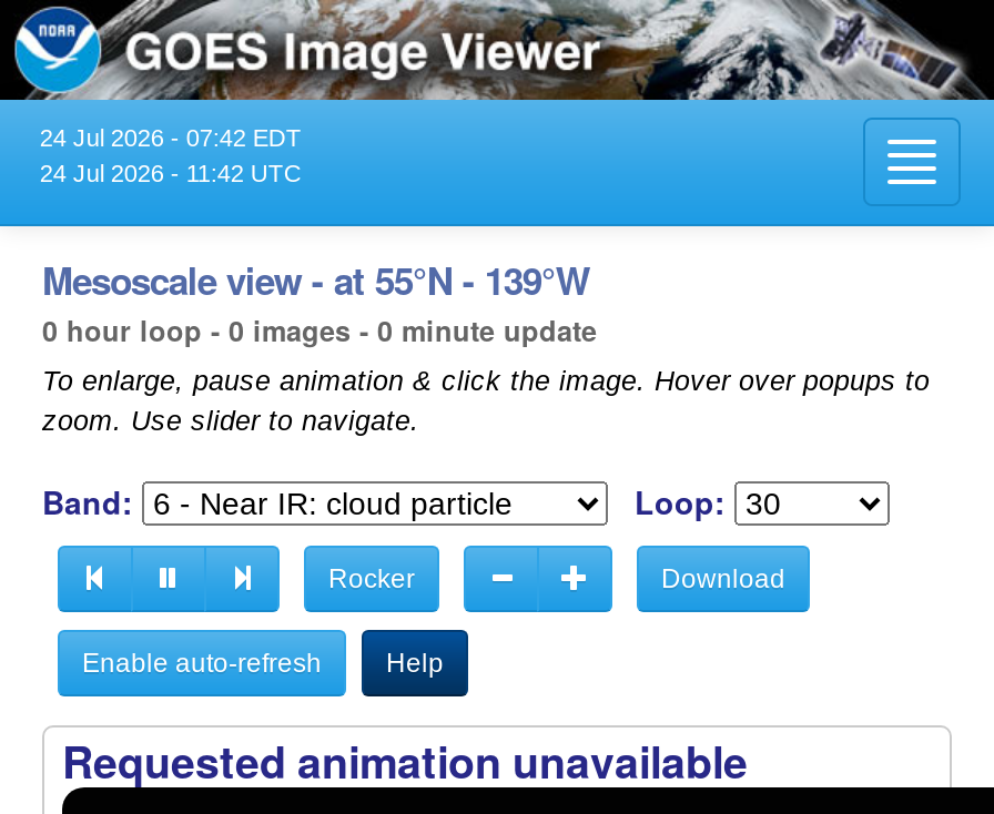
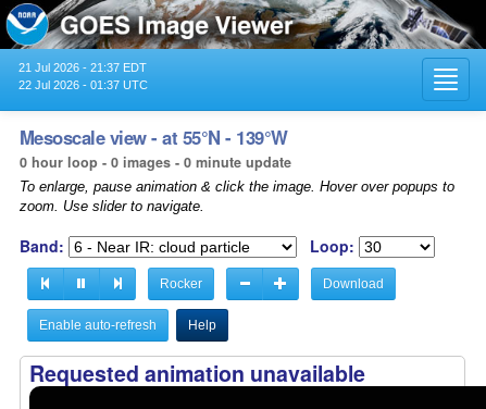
[40,124,302,150] 24 Jul 2026 - 07:42 EDT -> [18,61,147,74] 21 Jul 2026 - 21:37 EDT
[40,159,302,186] 24 Jul 2026 - 11:42 UTC -> [18,78,148,91] 22 Jul 2026 - 01:37 UTC

